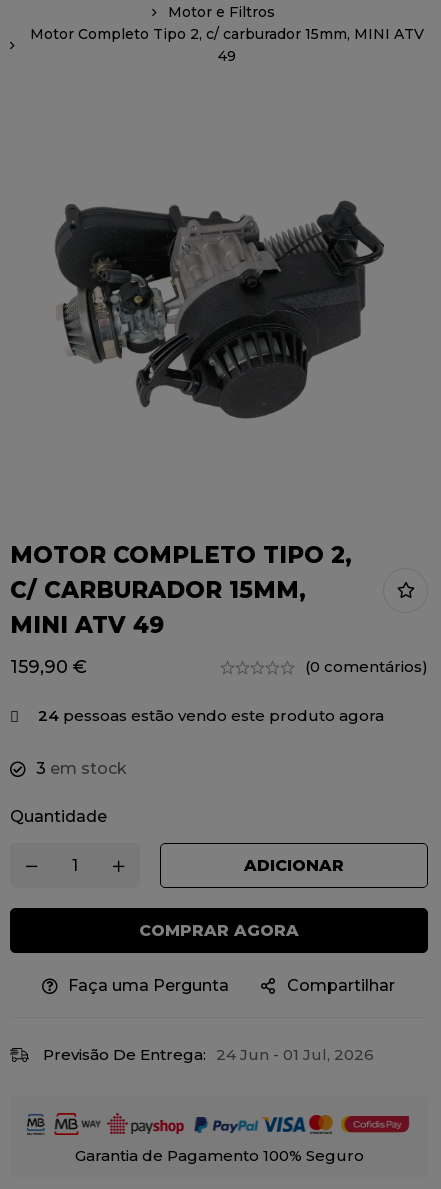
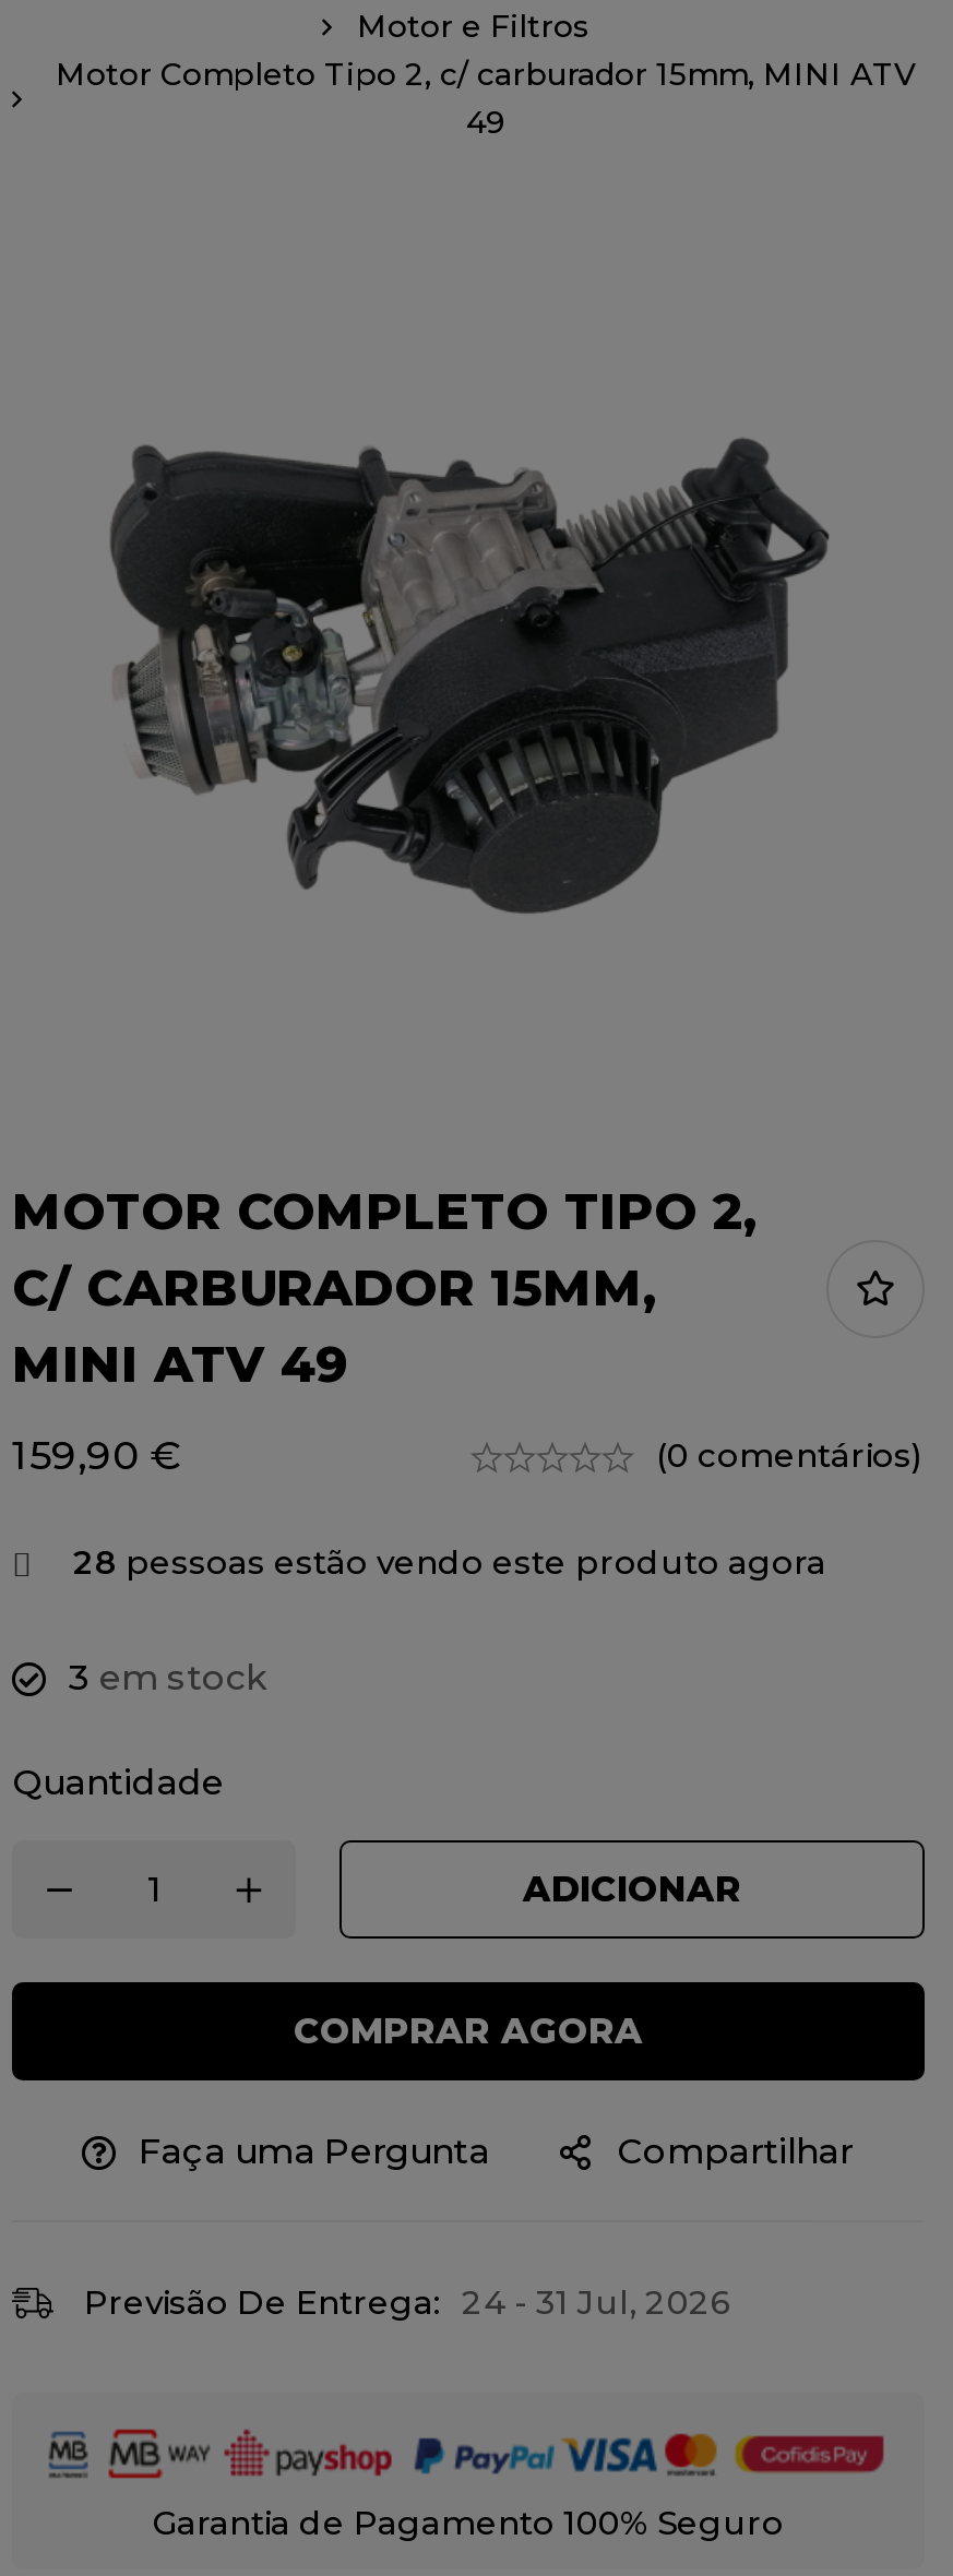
[38,706,384,725] 24 pessoas estão vendo este produto agora -> [73,1541,826,1583] 28 pessoas estão vendo este produto agora
[43,1045,374,1064] Previsão De Entrega: 24 Jun - 01 Jul, 2026 -> [84,2281,732,2323] Previsão De Entrega: 24 - 31 Jul, 2026

